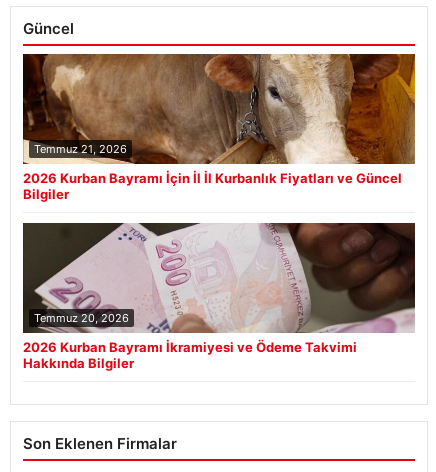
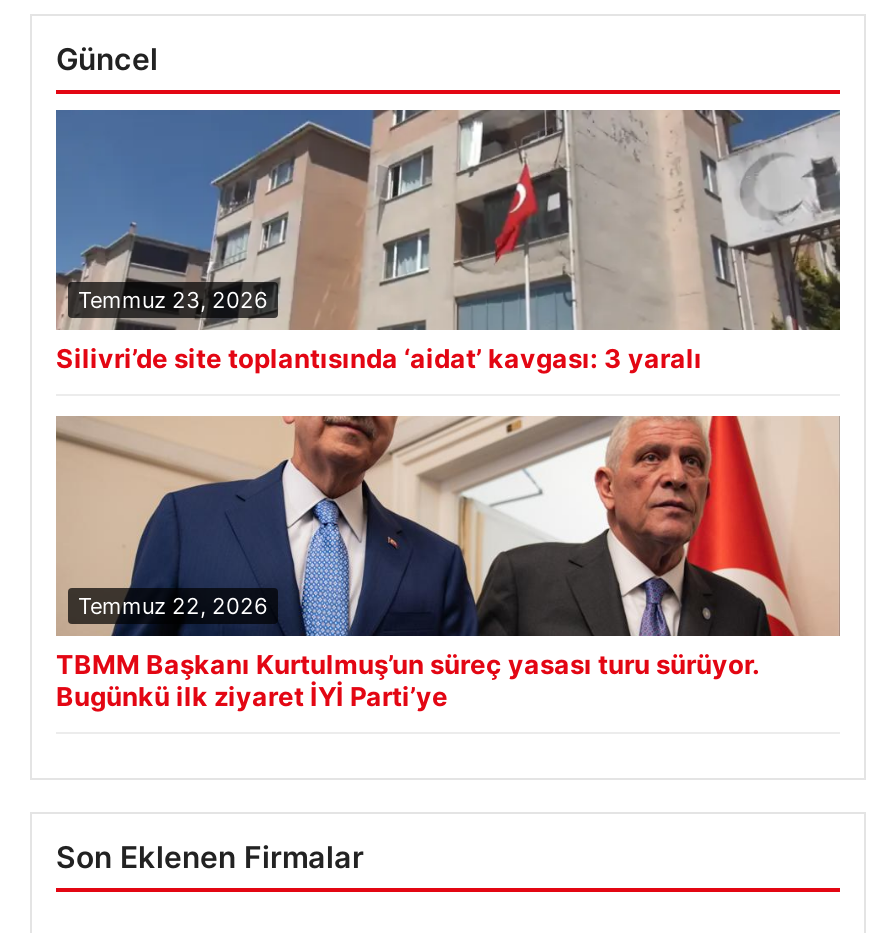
[22,53,416,163] [image] | Temmuz 21, 2026 -> [54,108,842,315] [image] | Temmuz 23, 2026
[23,170,402,202] 2026 Kurban Bayramı İçin İl İl Kurbanlık Fiyatları ve Güncel | Bilgiler -> [56,343,702,375] Silivri’de site toplantısında ‘aidat’ kavgası: 3 yaralı
[23,222,416,332] [image] | Temmuz 20, 2026 -> [54,414,840,636] [image] | Temmuz 22, 2026
[23,339,357,371] 2026 Kurban Bayramı İkramiyesi ve Ödeme Takvimi | Hakkında Bilgiler -> [56,649,760,713] TBMM Başkanı Kurtulmuş’un süreç yasası turu sürüyor. | Bugünkü ilk ziyaret İYİ Parti’ye

